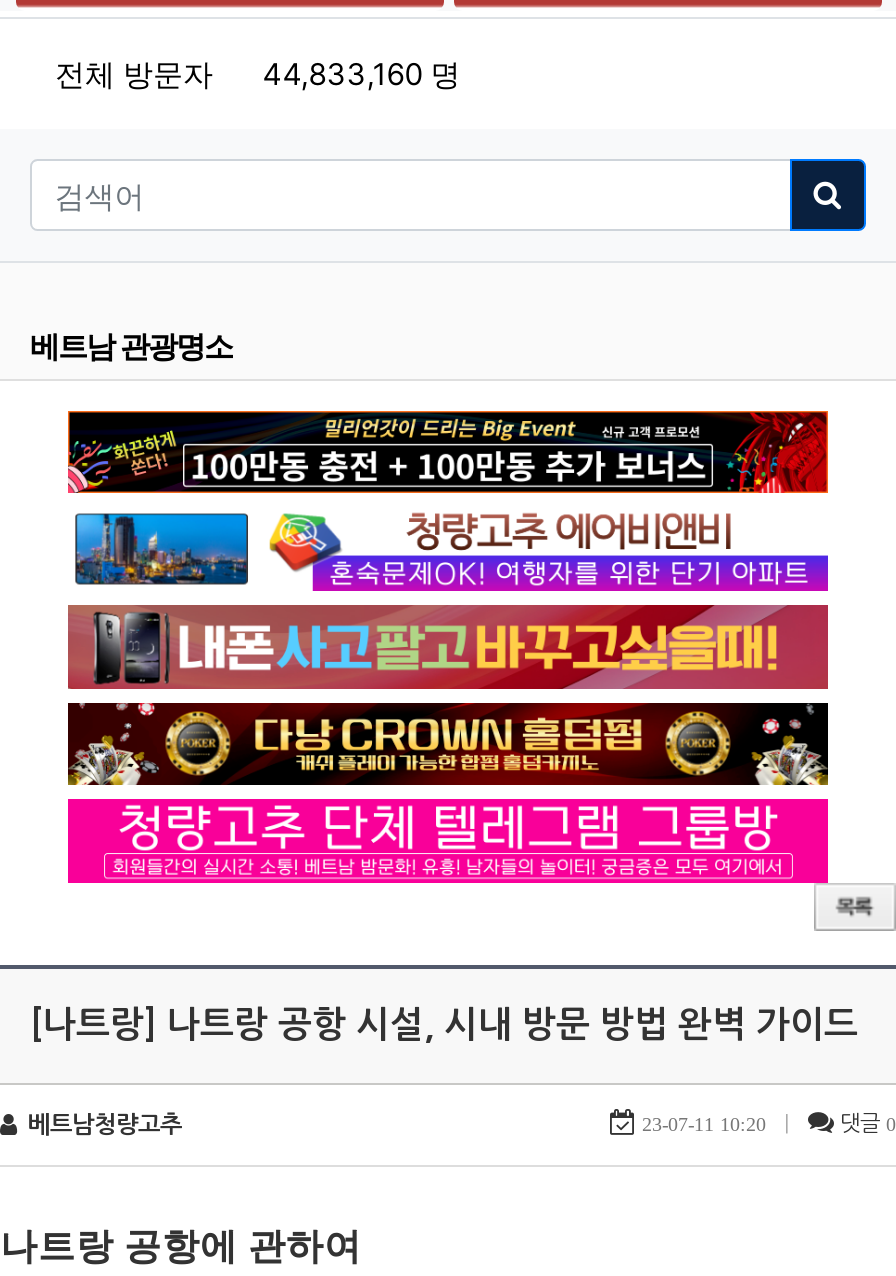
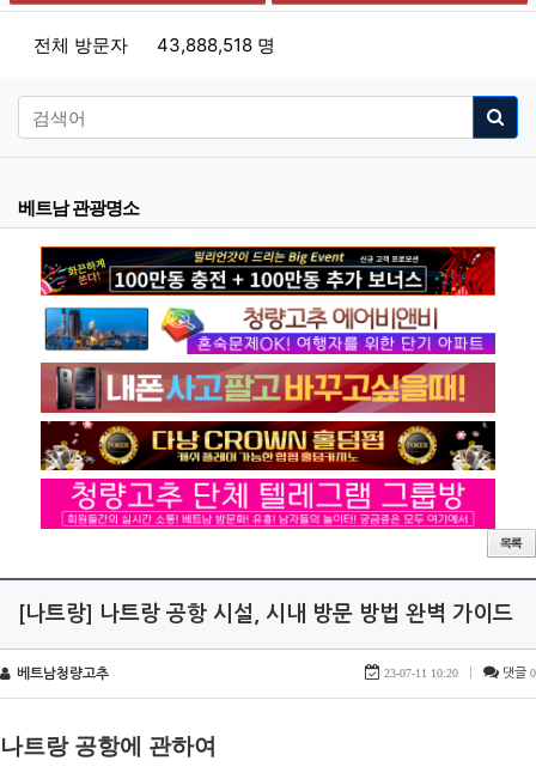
[55,55,460,93] 전체 방문자 44,833,160 명 -> [33,34,275,56] 전체 방문자 43,888,518 명

